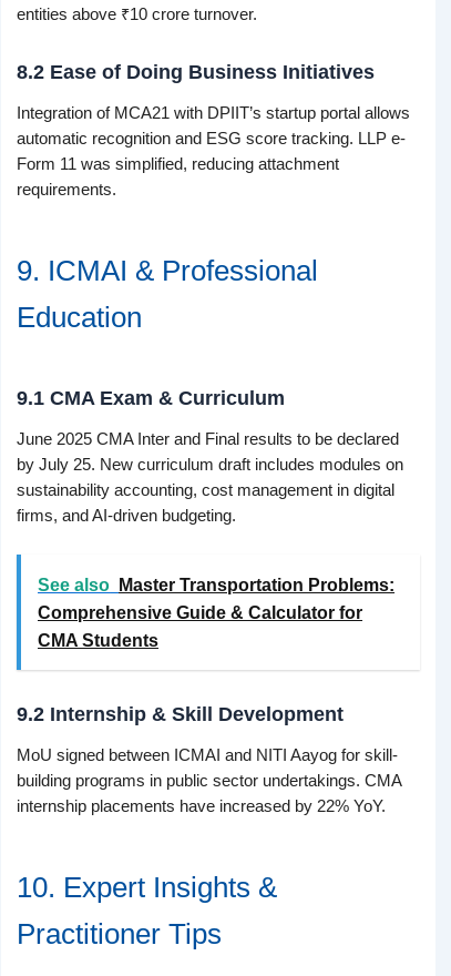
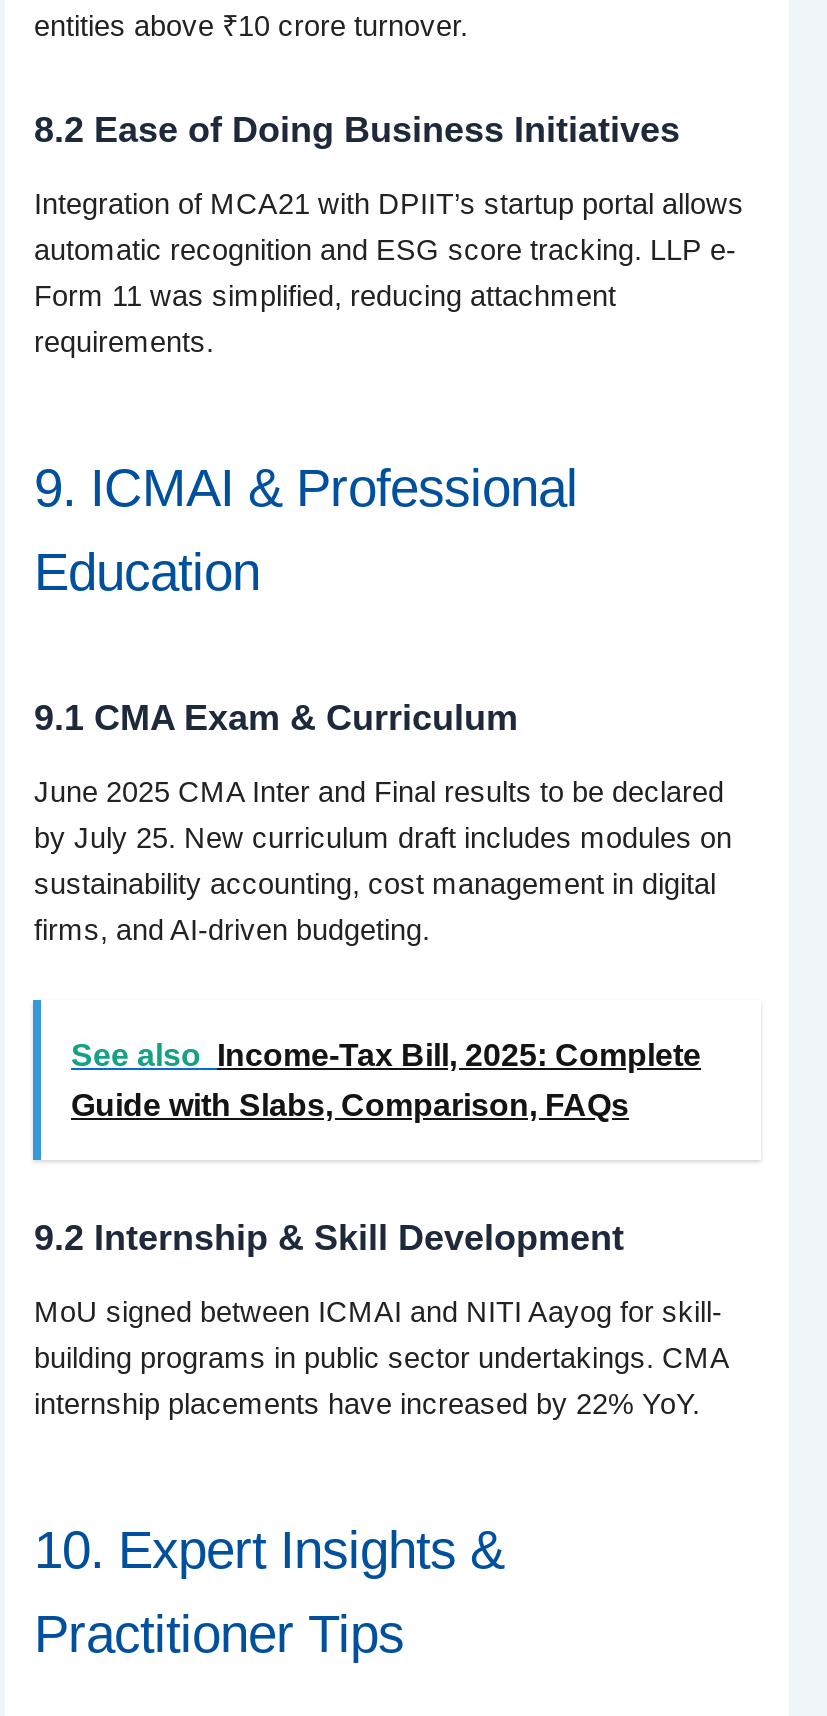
[38,576,394,650] See also Master Transportation Problems: | Comprehensive Guide & Calculator for | CMA Students -> [71,1038,701,1122] See also Income-Tax Bill, 2025: Complete | Guide with Slabs, Comparison, FAQs

